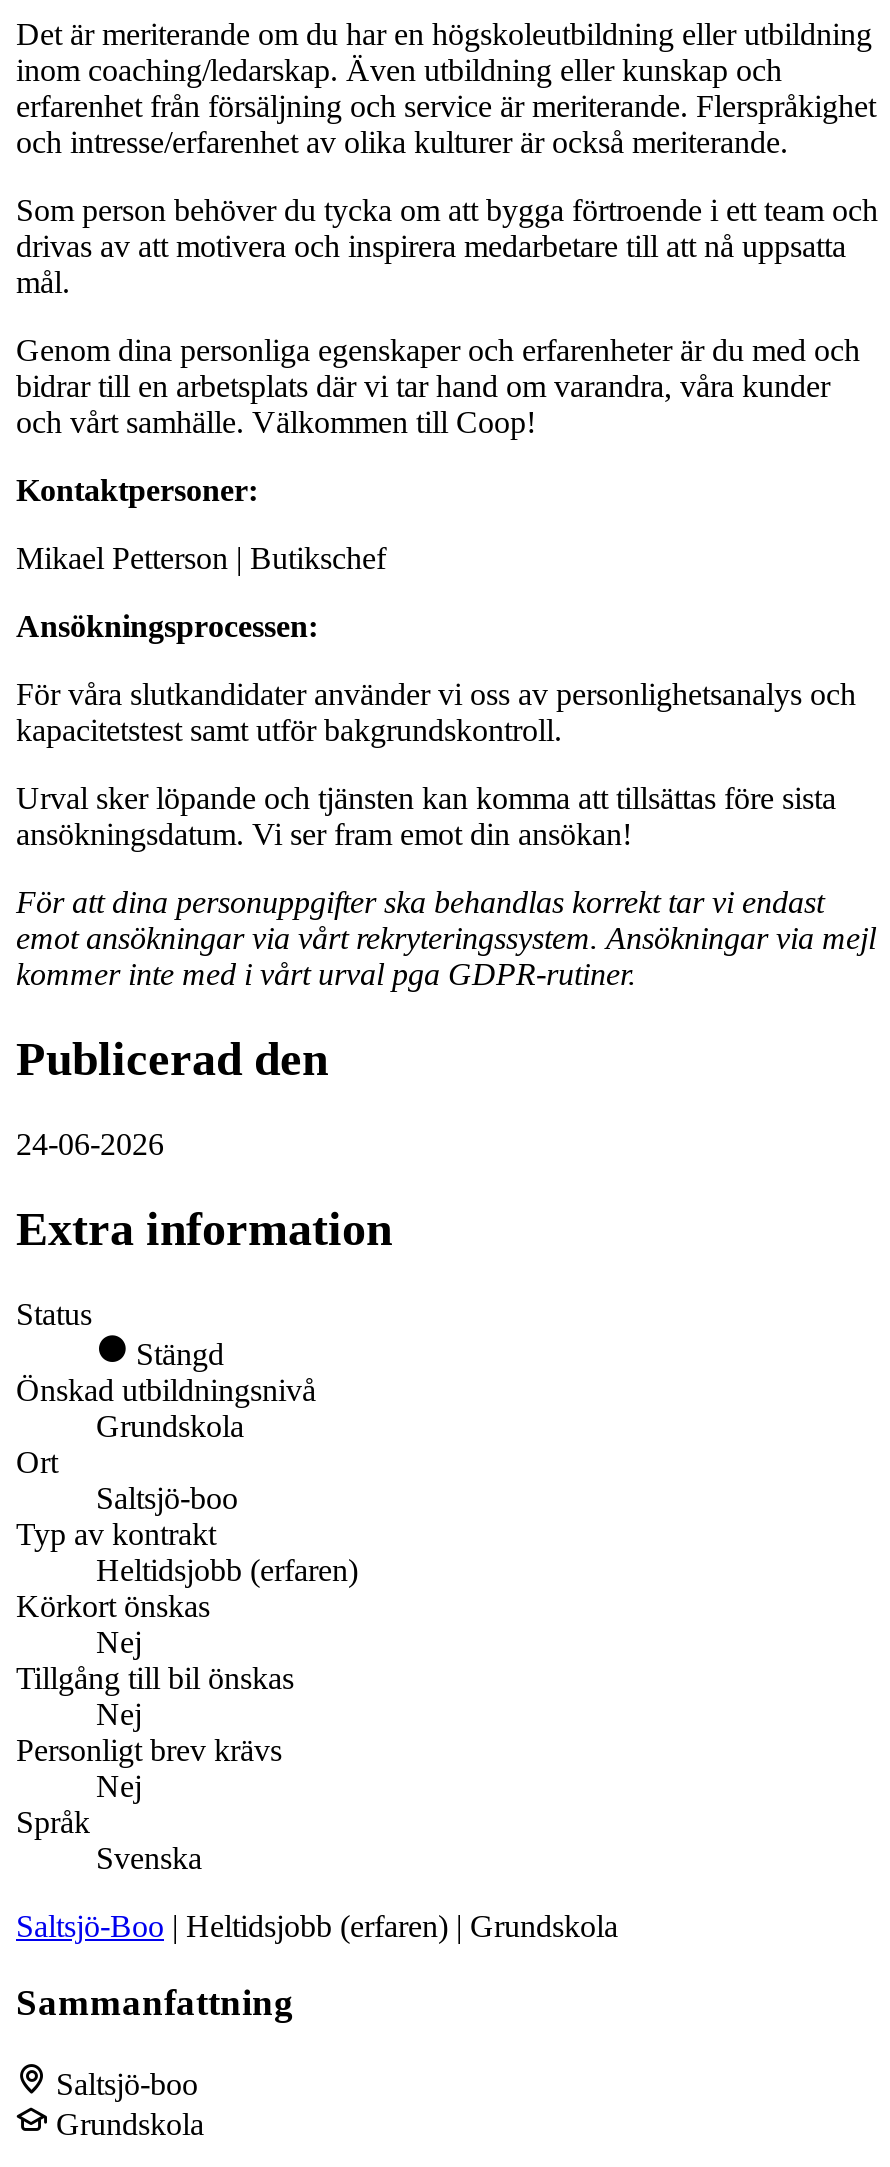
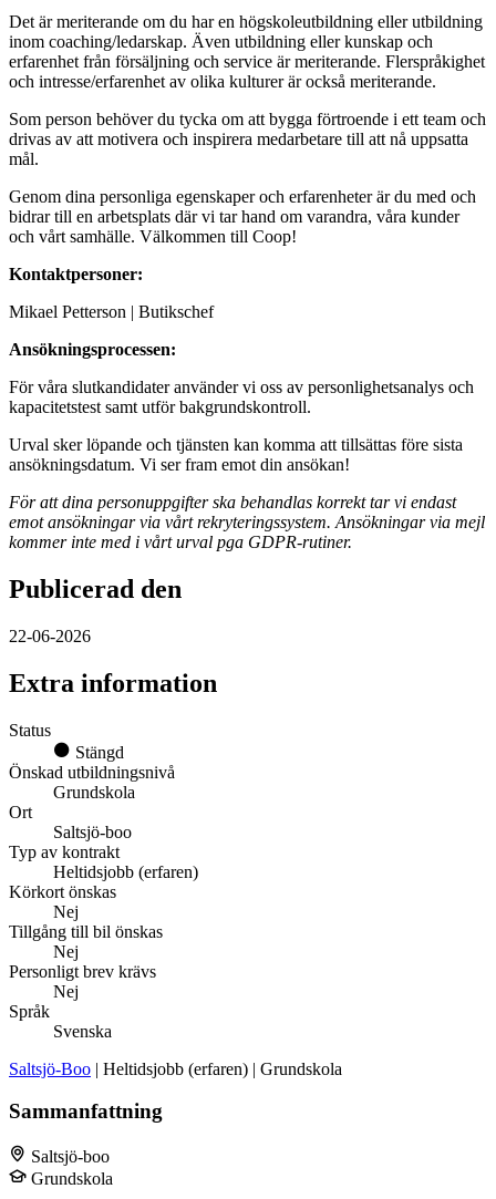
[16,1127,164,1161] 24-06-2026 -> [9,627,91,645] 22-06-2026

